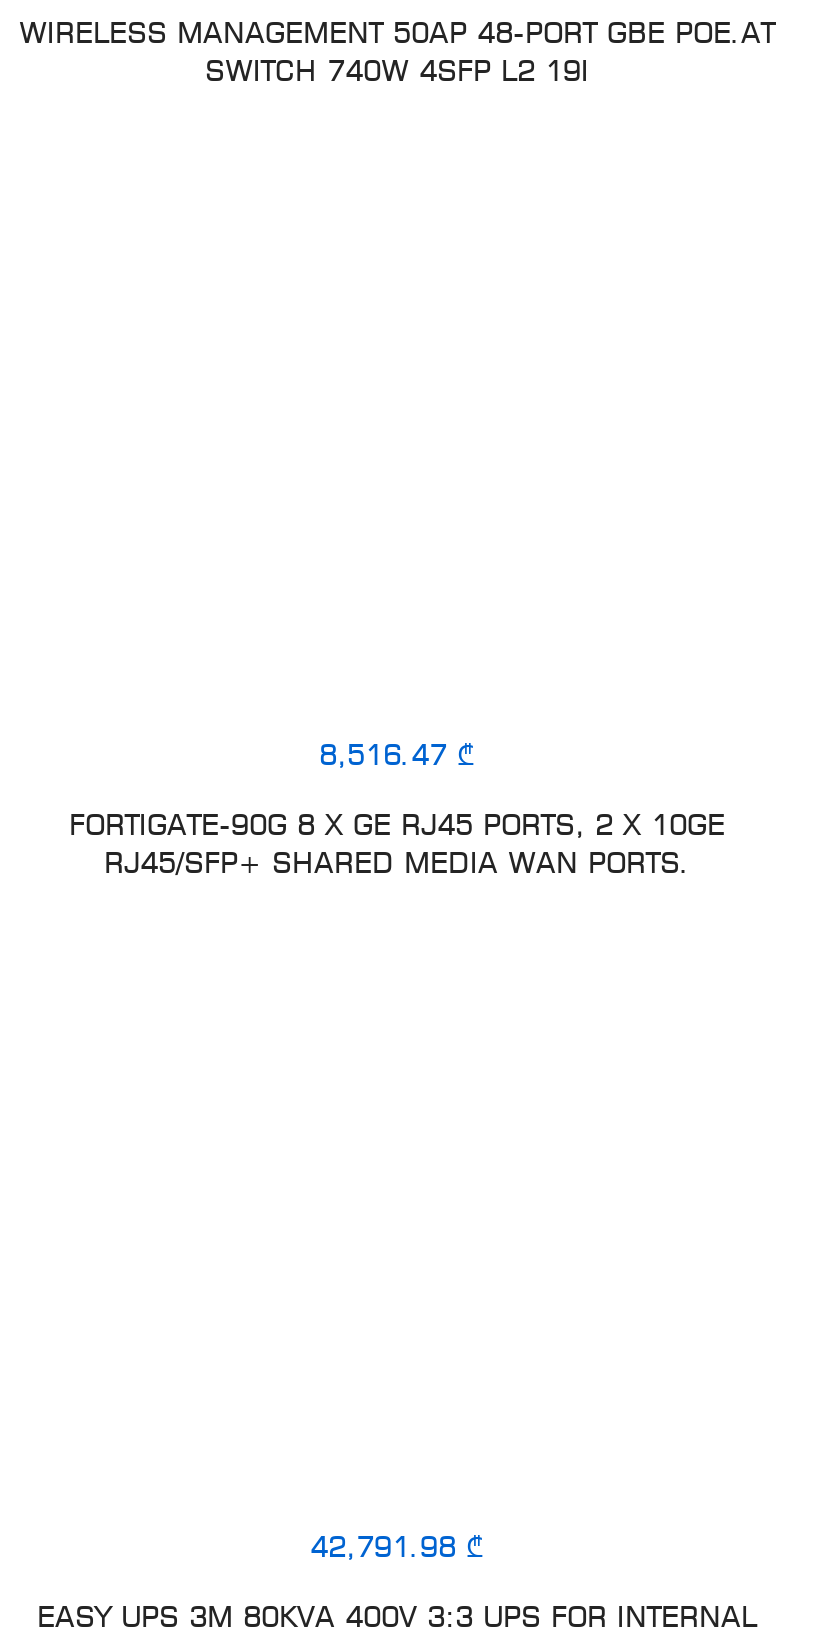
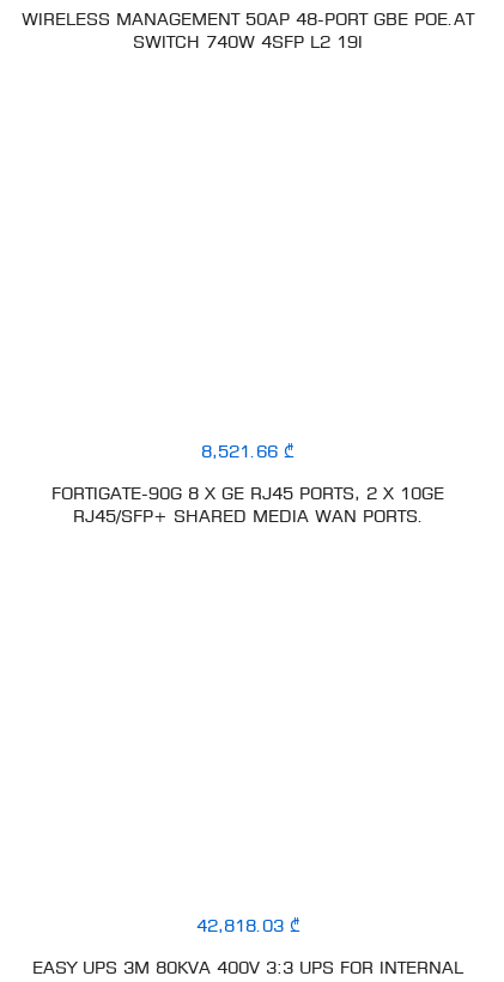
[319,743,475,773] 8,516.47 ₾ -> [201,445,294,462] 8,521.66 ₾
[310,1535,484,1565] 42,791.98 ₾ -> [196,919,300,937] 42,818.03 ₾

